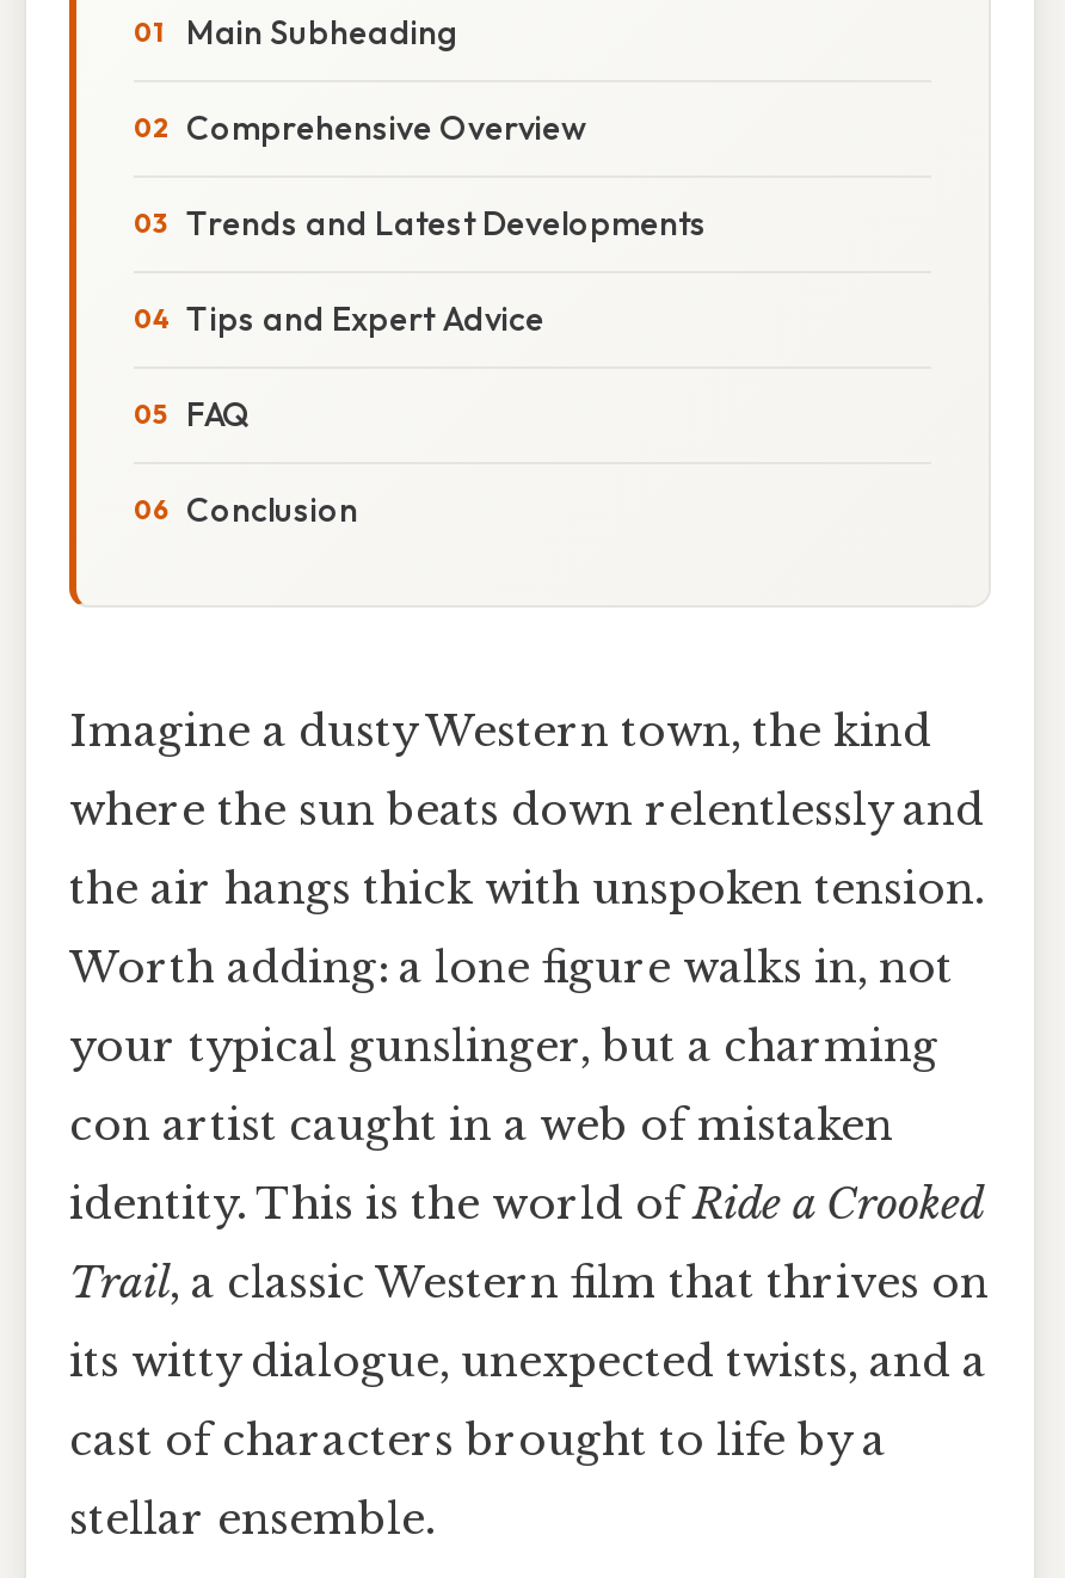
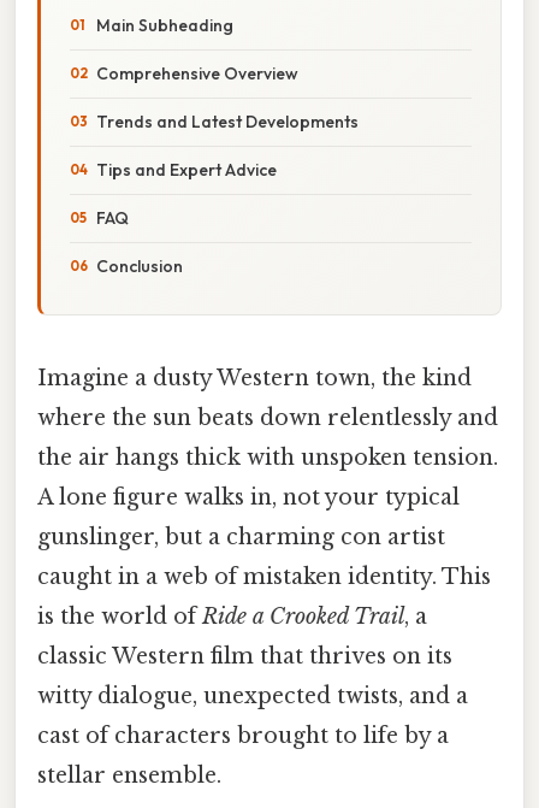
[69,941,953,994] Worth adding: a lone figure walks in, not -> [37,484,460,510] A lone figure walks in, not your typical
[69,1020,938,1073] your typical gunslinger, but a charming -> [37,524,445,550] gunslinger, but a charming con artist
[69,1099,893,1151] con artist caught in a web of mistaken -> [37,563,491,590] caught in a web of mistaken identity. This
[69,1178,981,1230] identity. This is the world ofRide a Crooked -> [37,603,427,630] is the world ofRide a Crooked Trail, a
[69,1256,989,1309] Trail, a classic Western film that thrives on -> [37,643,452,669] classic Western film that thrives on its
[69,1335,986,1388] its witty dialogue, unexpected twists, and a -> [37,683,468,709] witty dialogue, unexpected twists, and a

